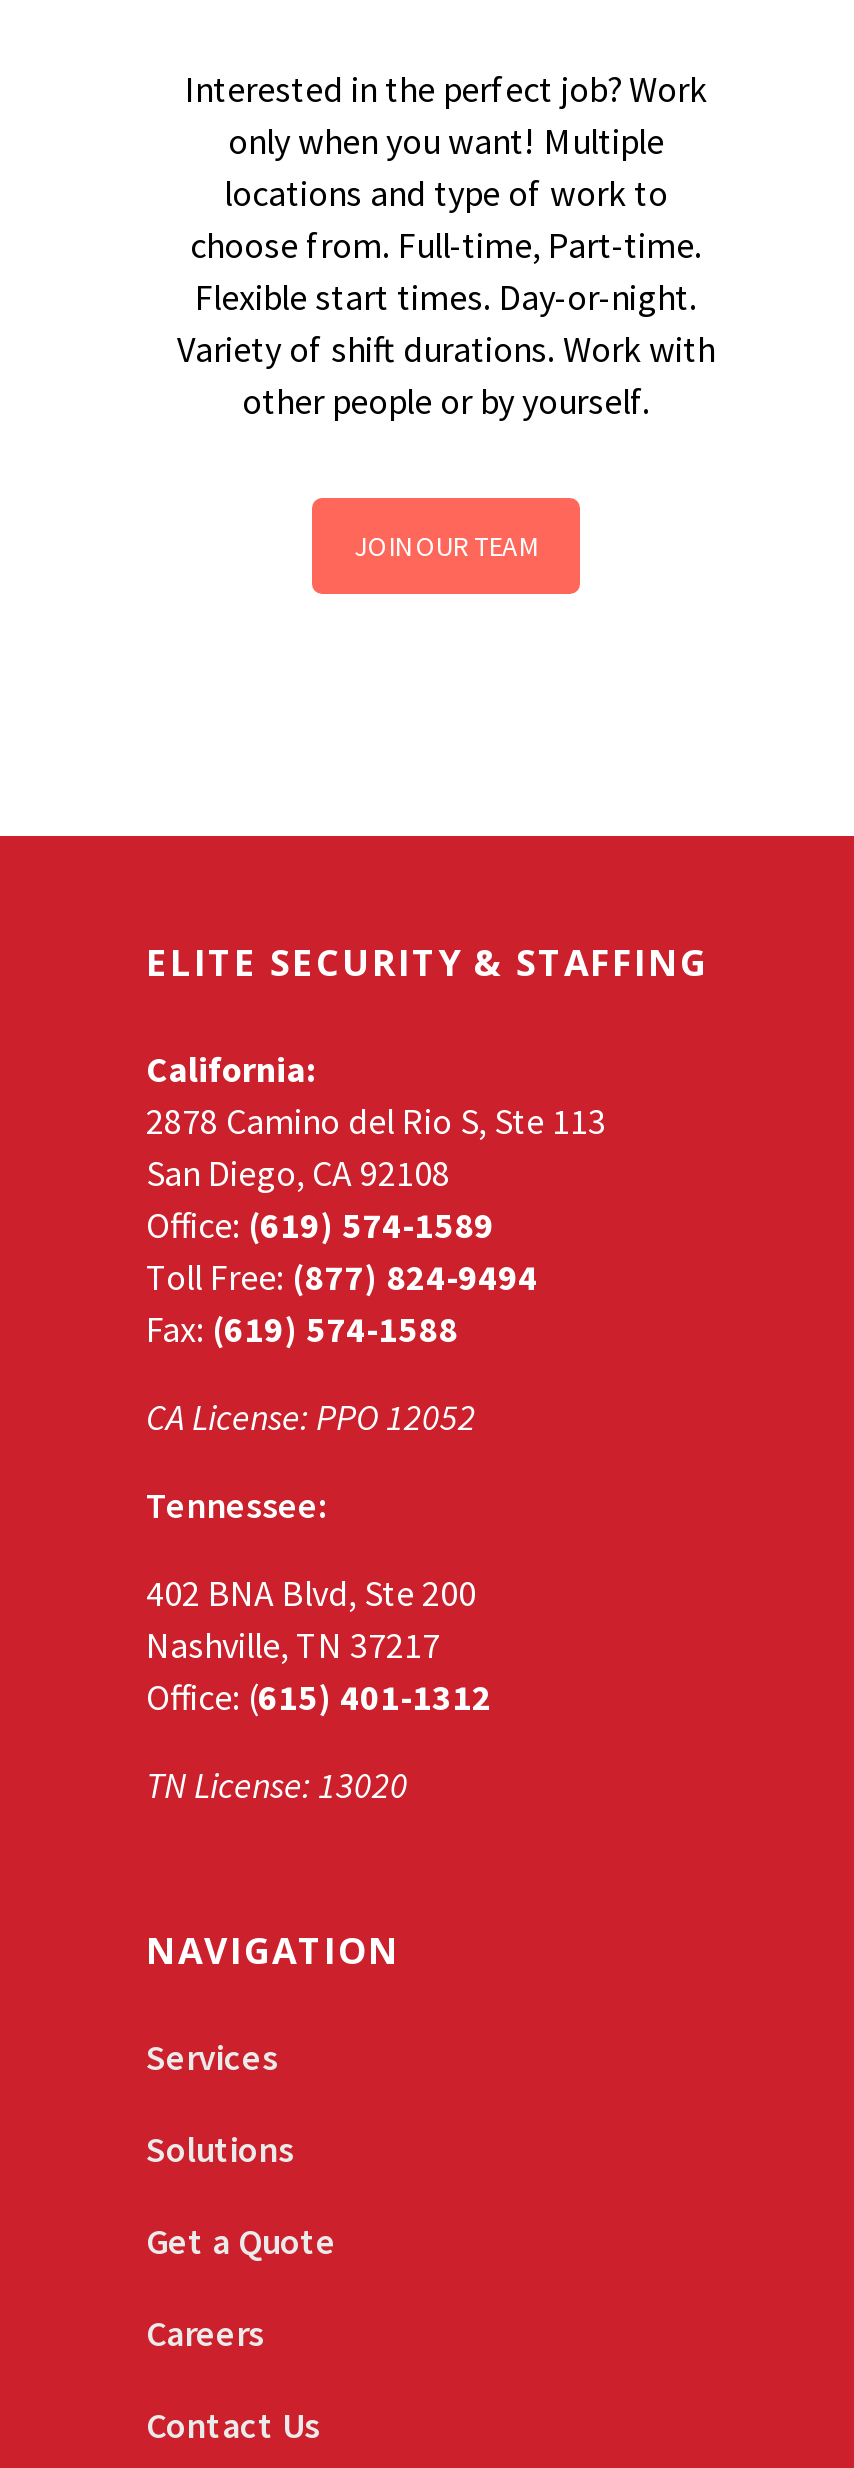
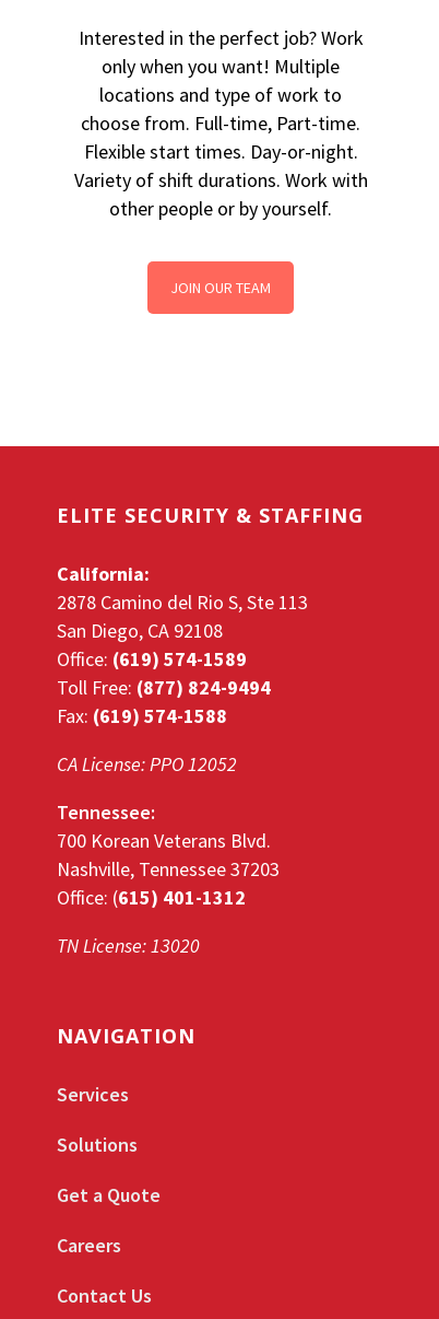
[146,1570,476,1668] 402 BNA Blvd, Ste 200 | Nashville, TN 37217 -> [57,828,280,881] 700 Korean Veterans Blvd. | Nashville, Tennessee 37203

